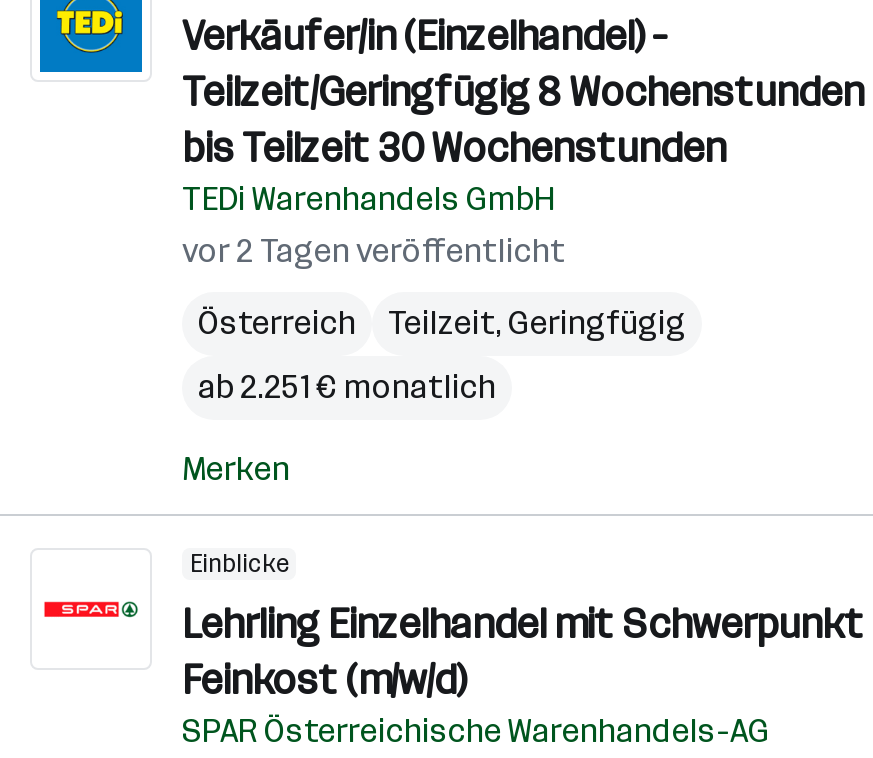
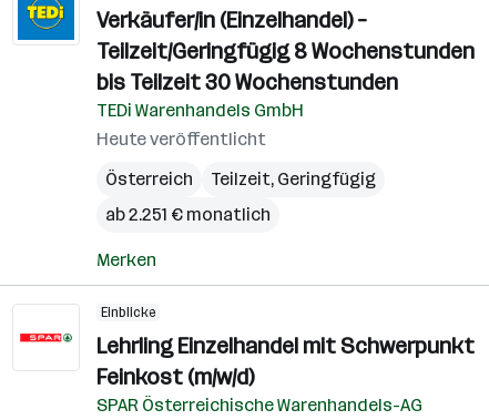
[182,232,566,270] vor 2 Tagen veröffentlicht -> [96,129,266,150] Heute veröffentlicht

